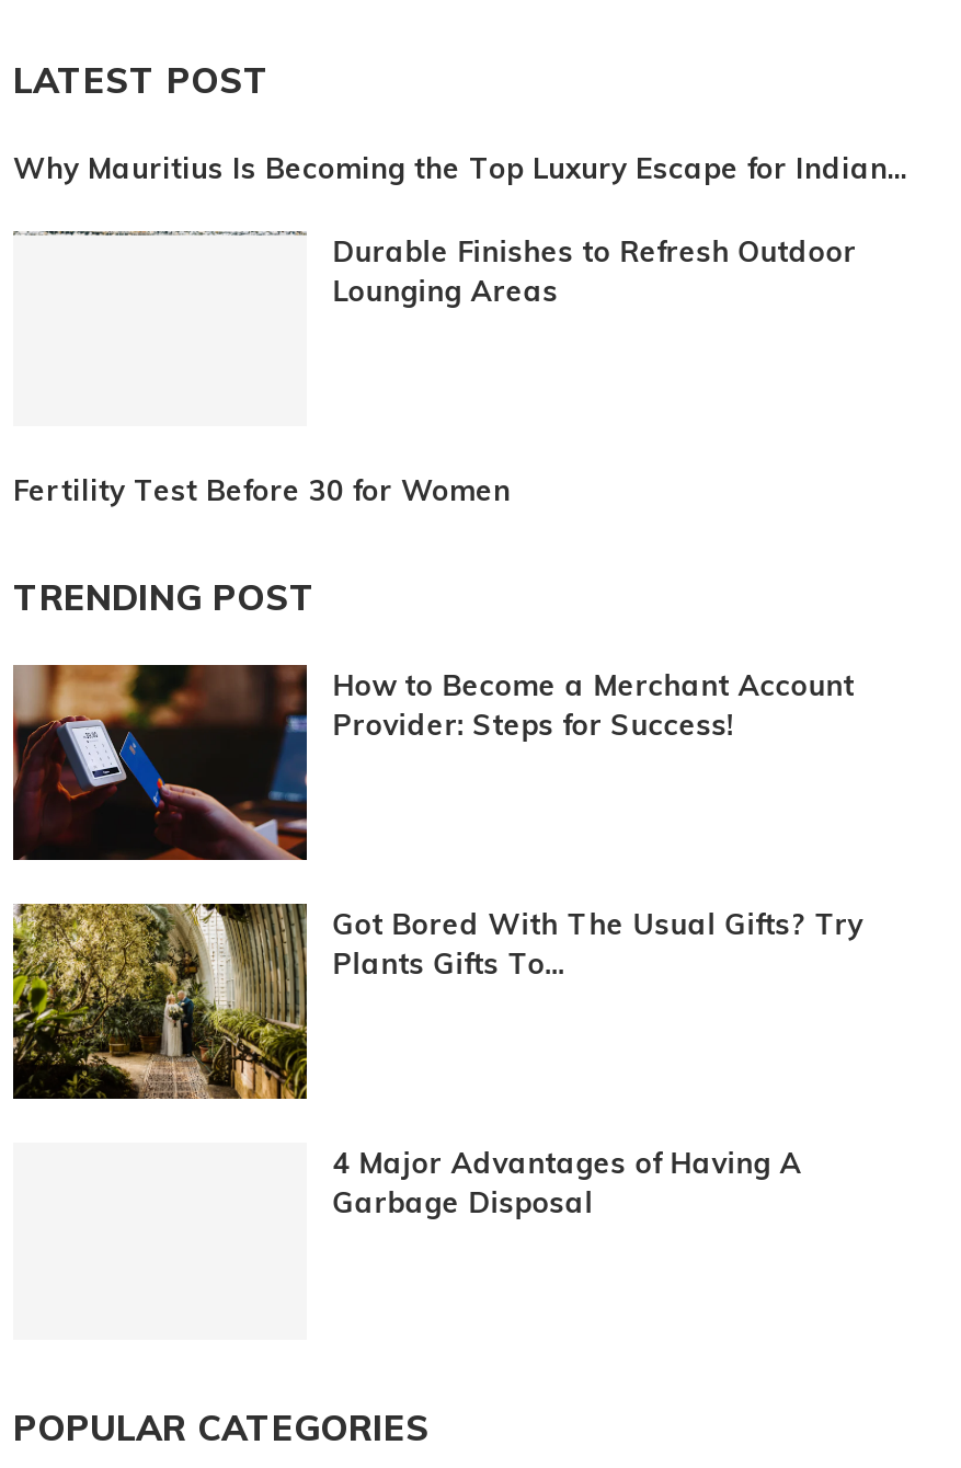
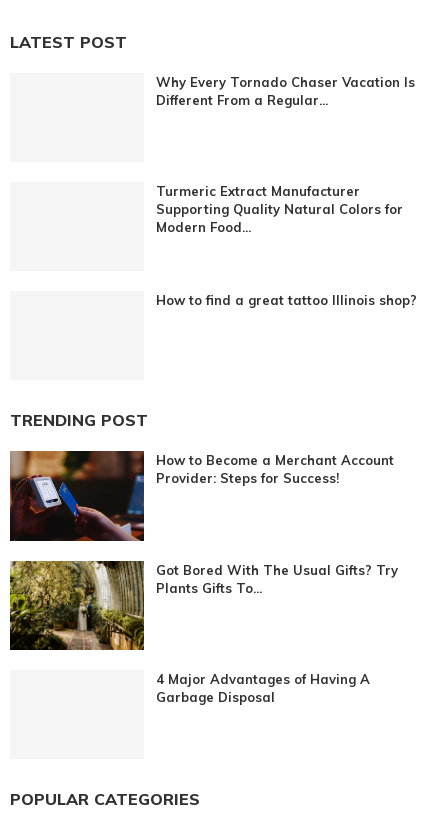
[13,150,907,185] Why Mauritius Is Becoming the Top Luxury Escape for Indian... -> [156,74,415,108] Why Every Tornado Chaser Vacation Is | Different From a Regular...
[333,233,856,308] Durable Finishes to Refresh Outdoor | Lounging Areas -> [156,183,403,235] Turmeric Extract Manufacturer | Supporting Quality Natural Colors for | Modern Food...
[13,472,511,507] Fertility Test Before 30 for Women -> [156,292,417,308] How to find a great tattoo Illinois shop?

